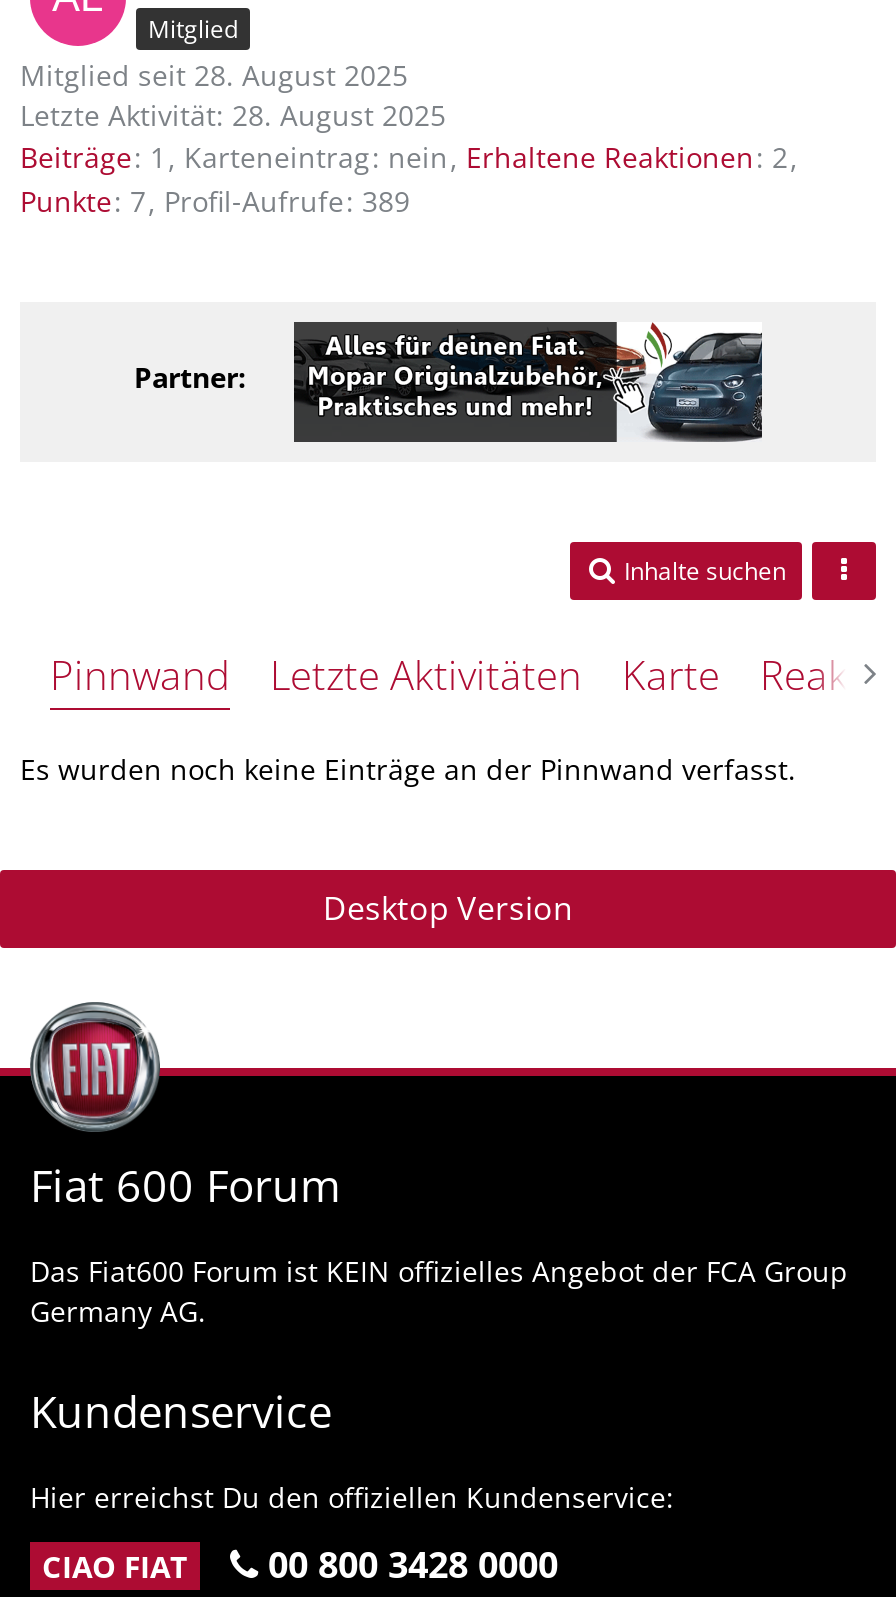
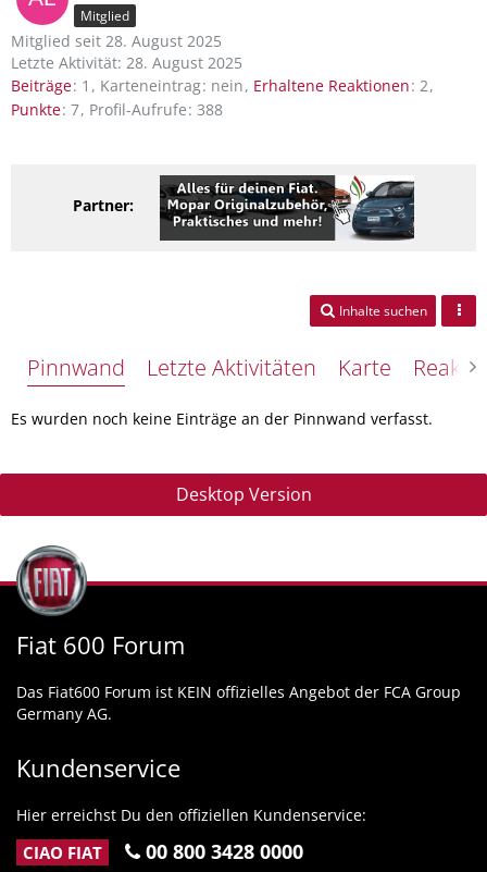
[20,181,410,219] Punkte 7 Profil-Aufrufe 389 -> [11,99,223,119] Punkte 7 Profil-Aufrufe 388

